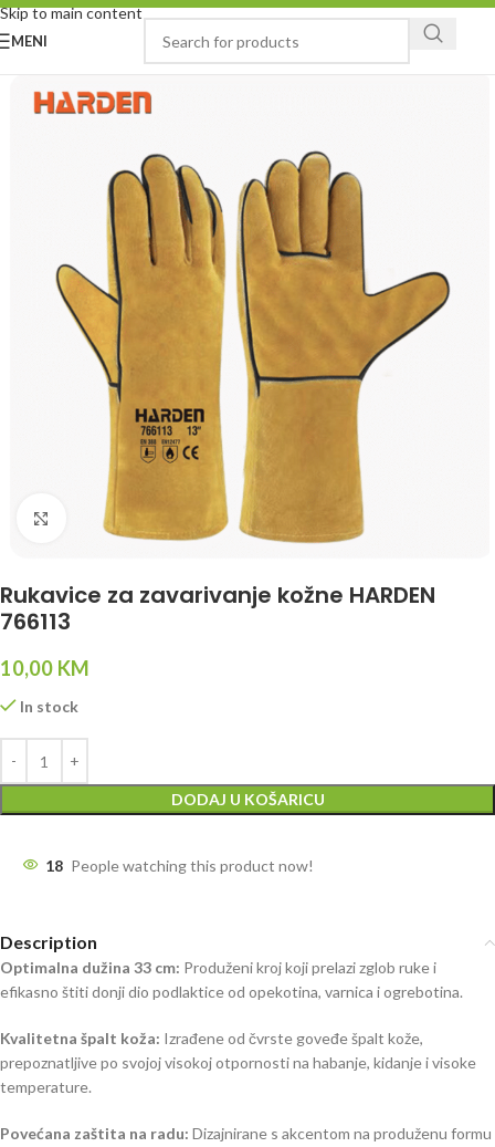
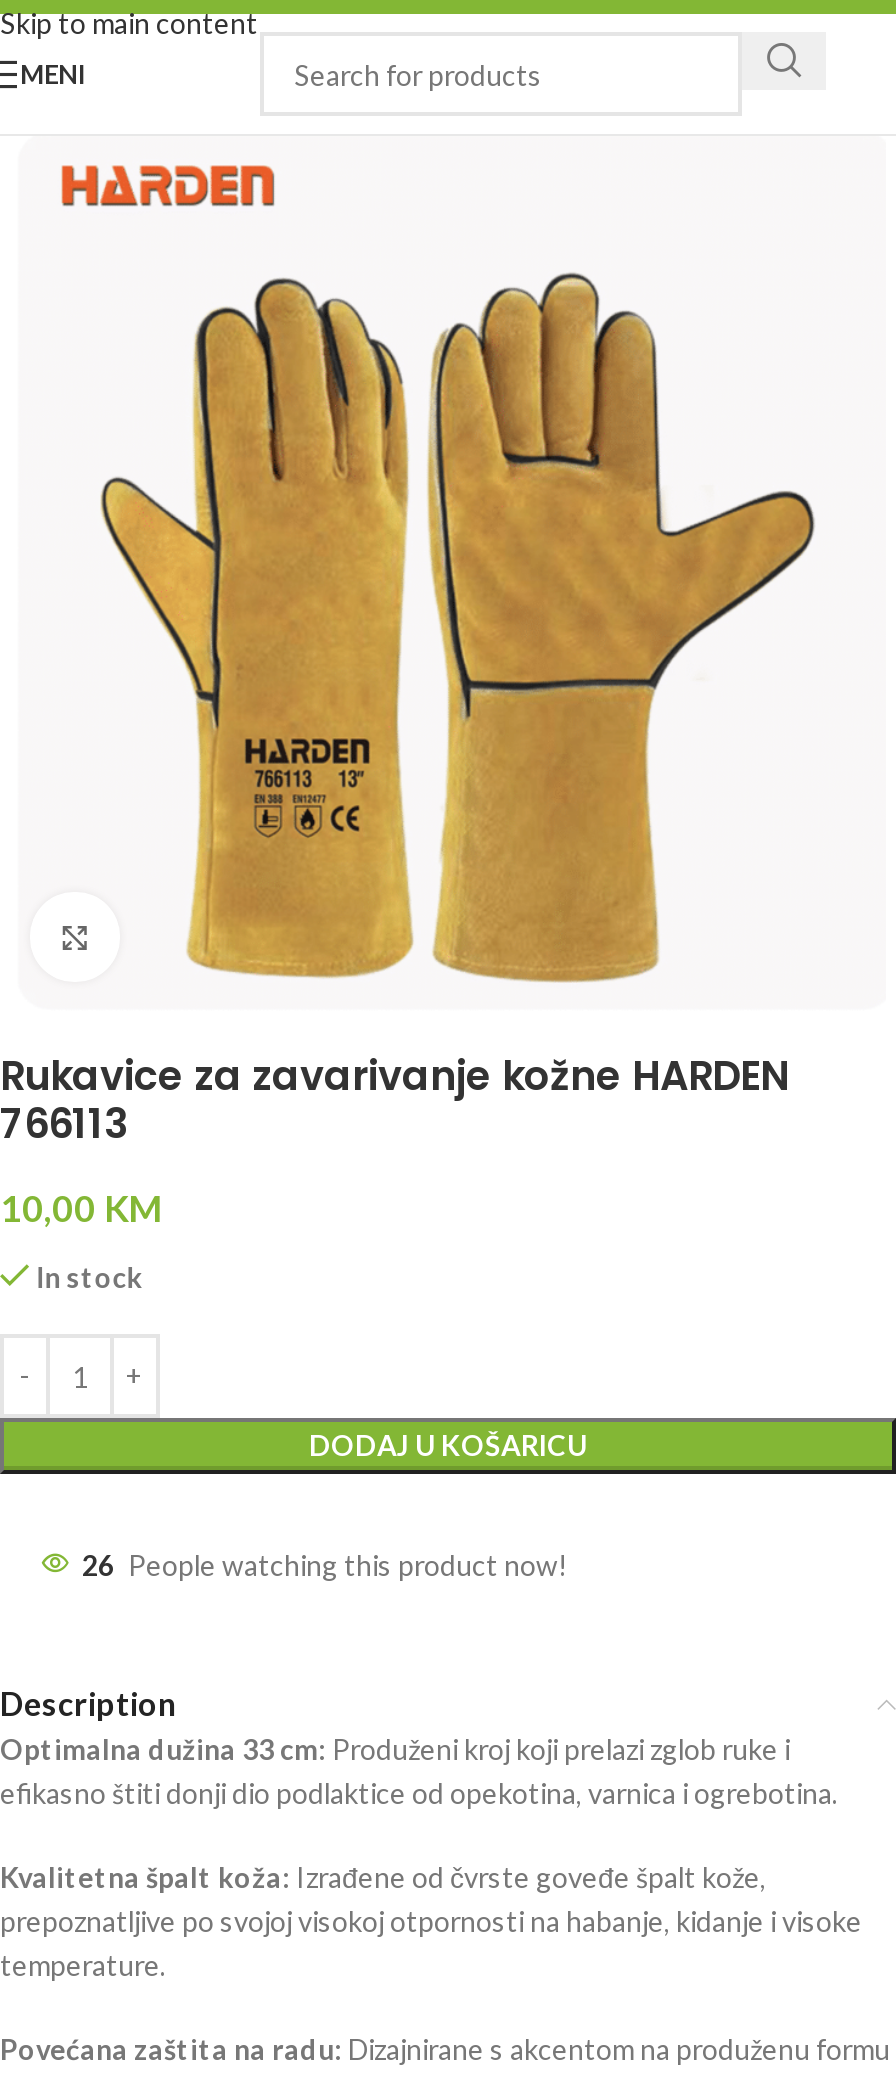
[45,856,314,875] 18 People watching this product now! -> [82,1548,568,1582] 26 People watching this product now!

